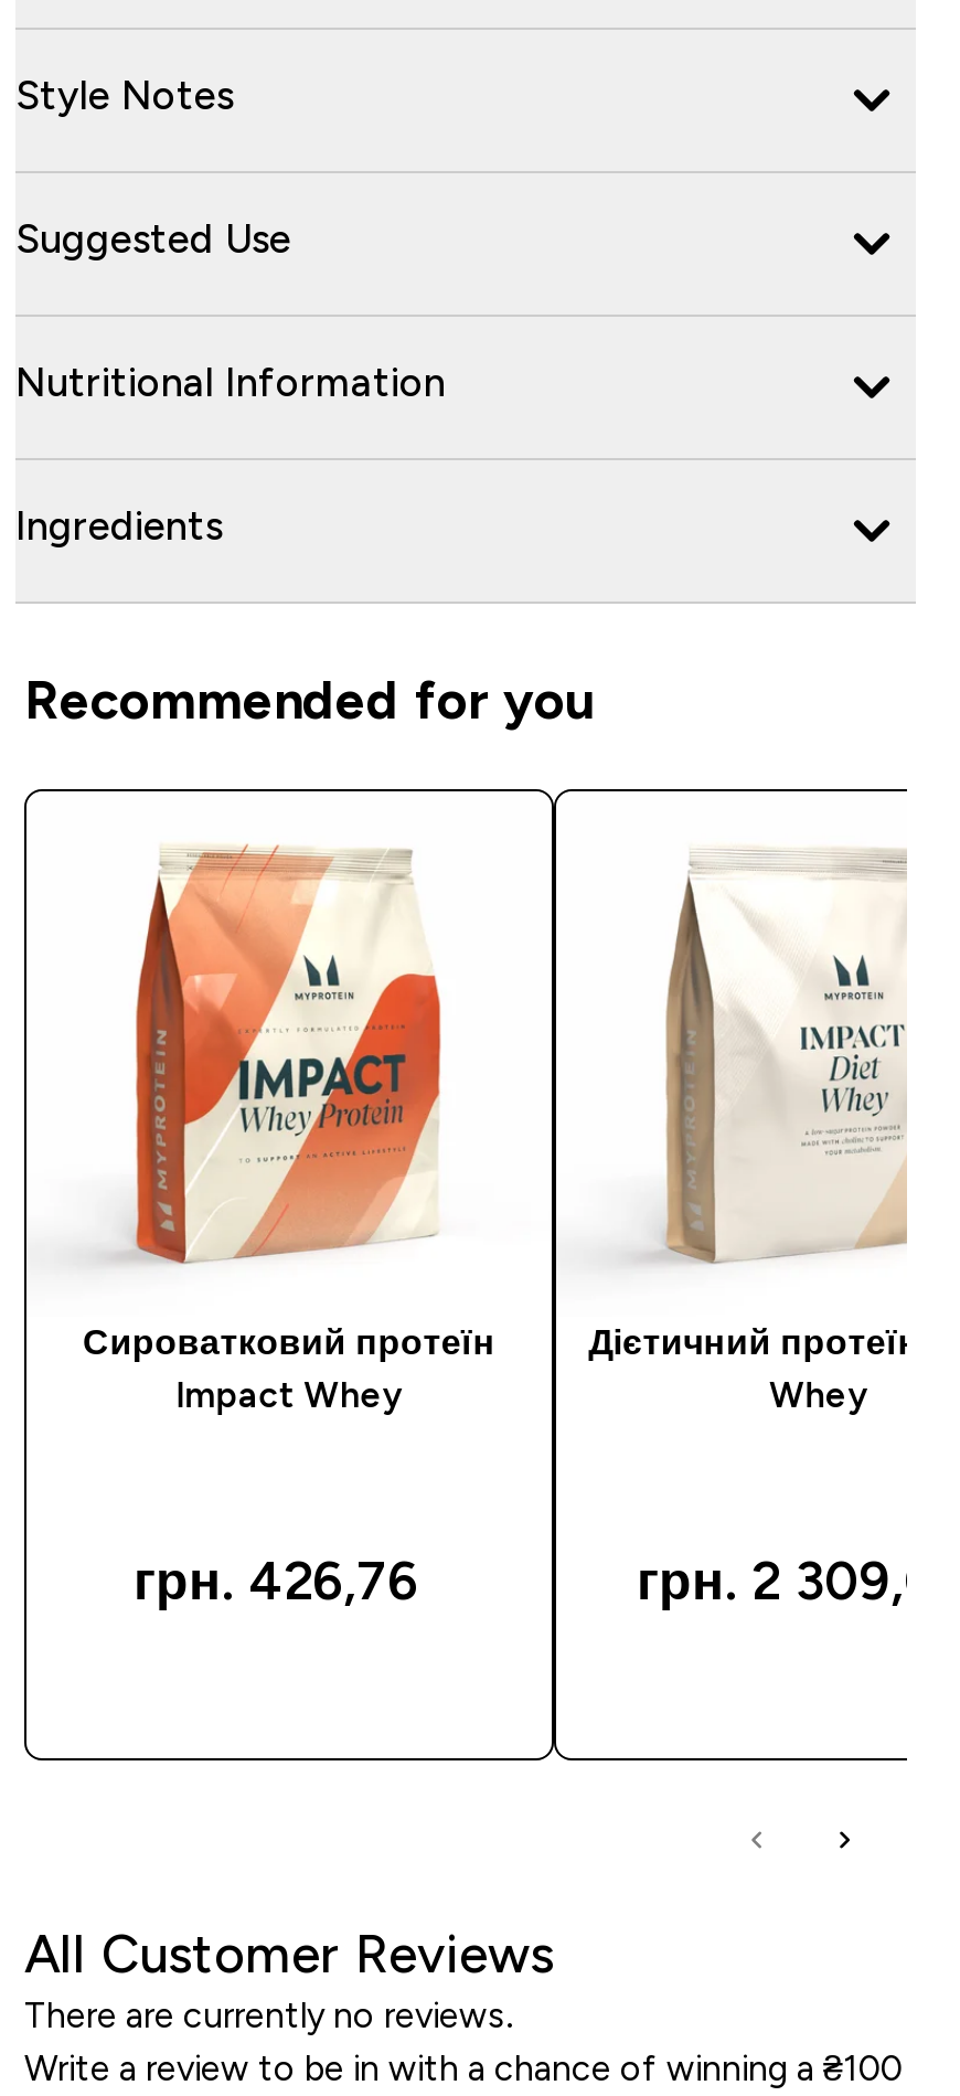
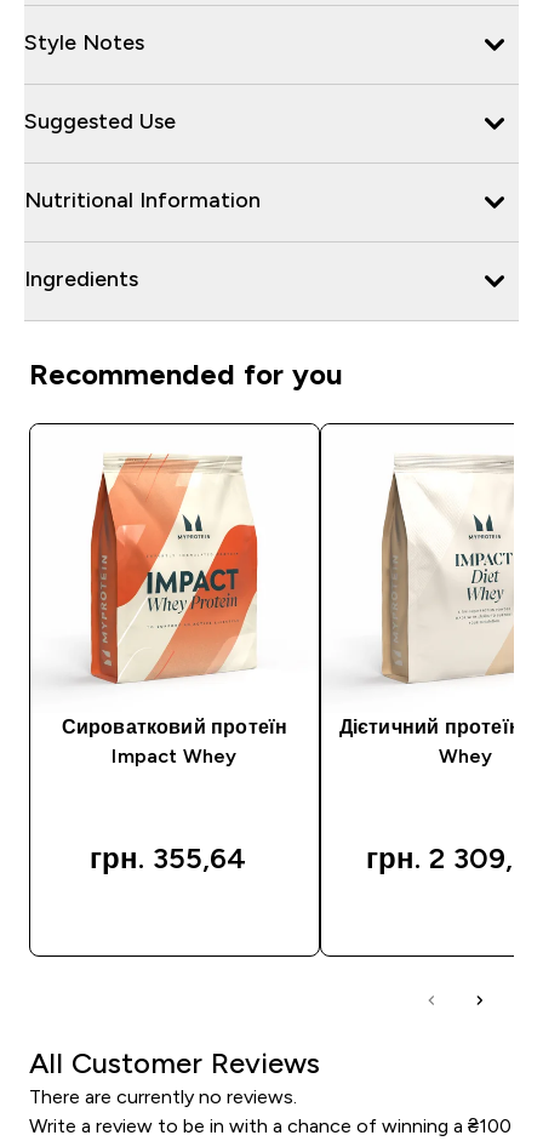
[134,1550,418,1610] грн. 426,76 -> [89,841,245,874] грн. 355,64

